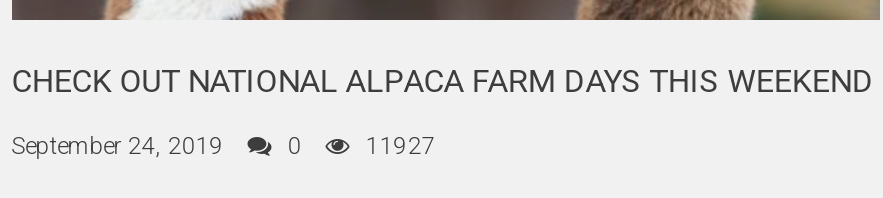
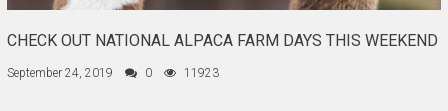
[365,132,435,160] 11927 -> [184,66,219,80] 11923

